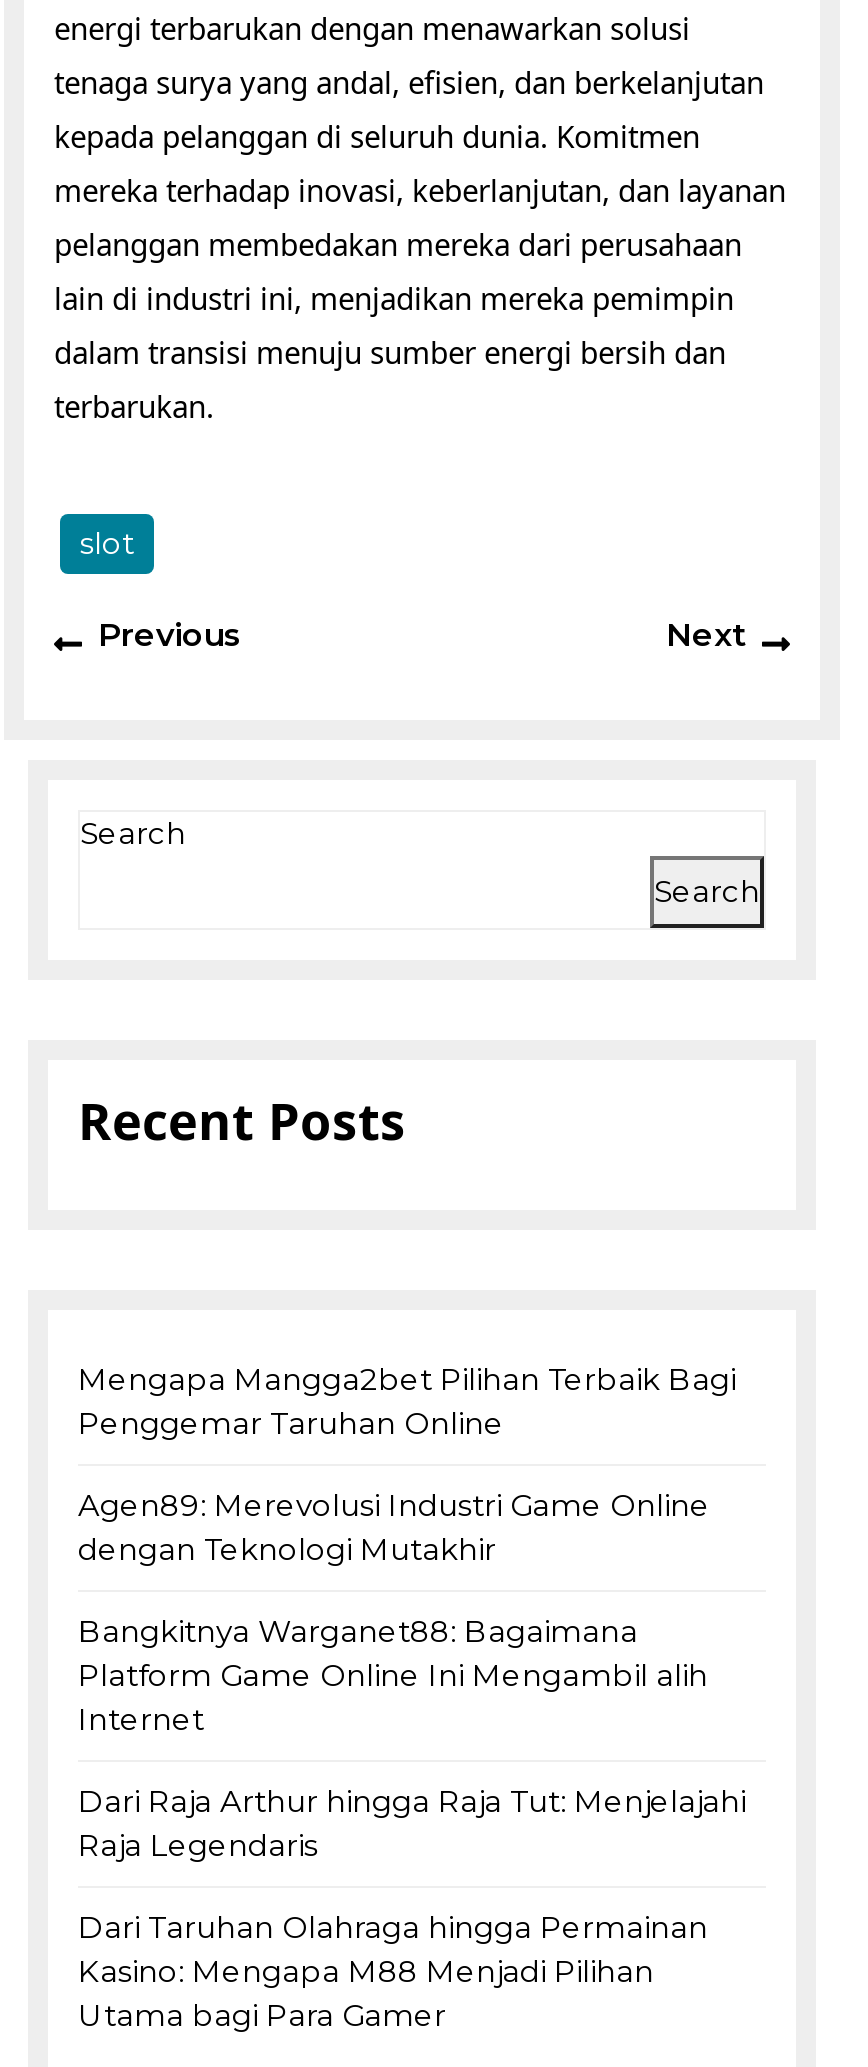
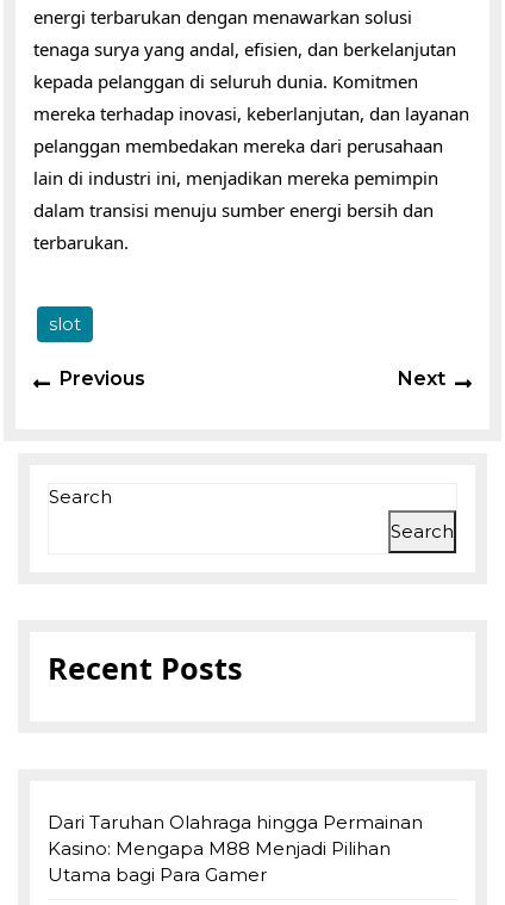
[78,1360,746,1864] Mengapa Mangga2bet Pilihan Terbaik Bagi | Penggemar Taruhan Online | Agen89: Merevolusi Industri Game Online | dengan Teknologi Mutakhir | Bangkitnya Warganet88: Bagaimana | Platform Game Online Ini Mengambil alih | Internet | Dari Raja Arthur hingga Raja Tut: Menjelajahi | Raja Legendaris -> none

